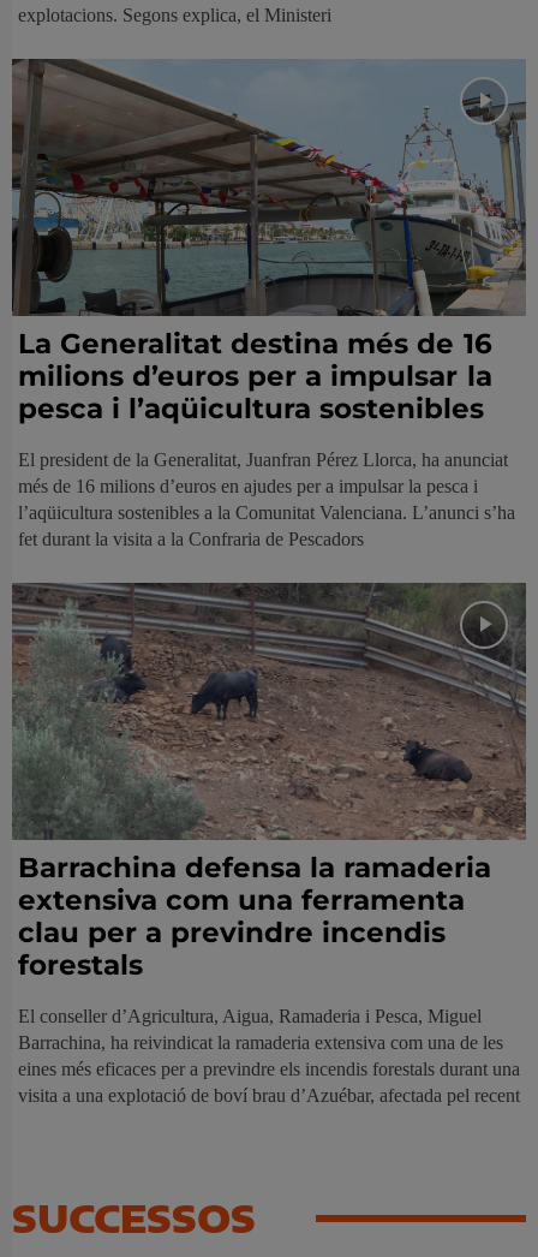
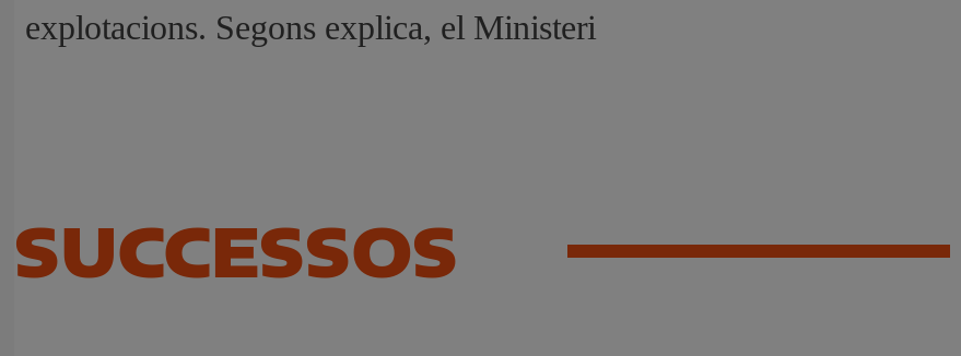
[11,58,527,549] [image] | La Generalitat destina més de 16 | milions d’euros per a impulsar la | pesca i l’aqüicultura sostenibles | El president de la Generalitat, Juanfran Pérez Llorca, ha anunciat | més de 16 milions d’euros en ajudes per a impulsar la pesca i | l’aqüicultura sostenibles a la Comunitat Valenciana. L’anunci s’ha | fet durant la visita a la Confraria de Pescadors -> none
[11,582,527,1105] [image] | Barrachina defensa la ramaderia | extensiva com una ferramenta | clau per a previndre incendis | forestals | El conseller d’Agricultura, Aigua, Ramaderia i Pesca, Miguel | Barrachina, ha reivindicat la ramaderia extensiva com una de les | eines més eficaces per a previndre els incendis forestals durant una | visita a una explotació de boví brau d’Azuébar, afectada pel recent -> none

